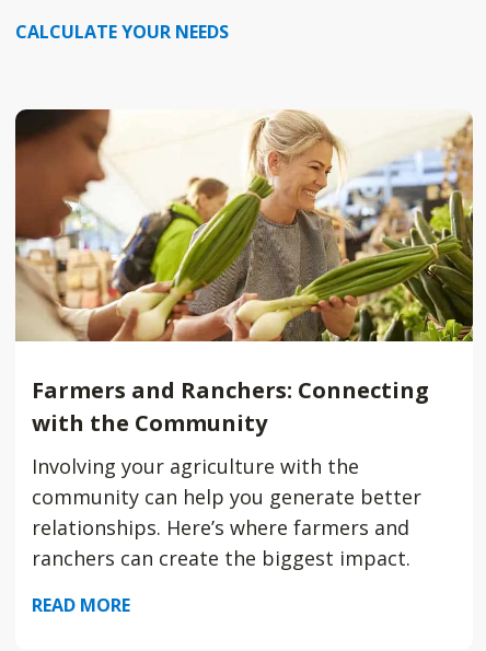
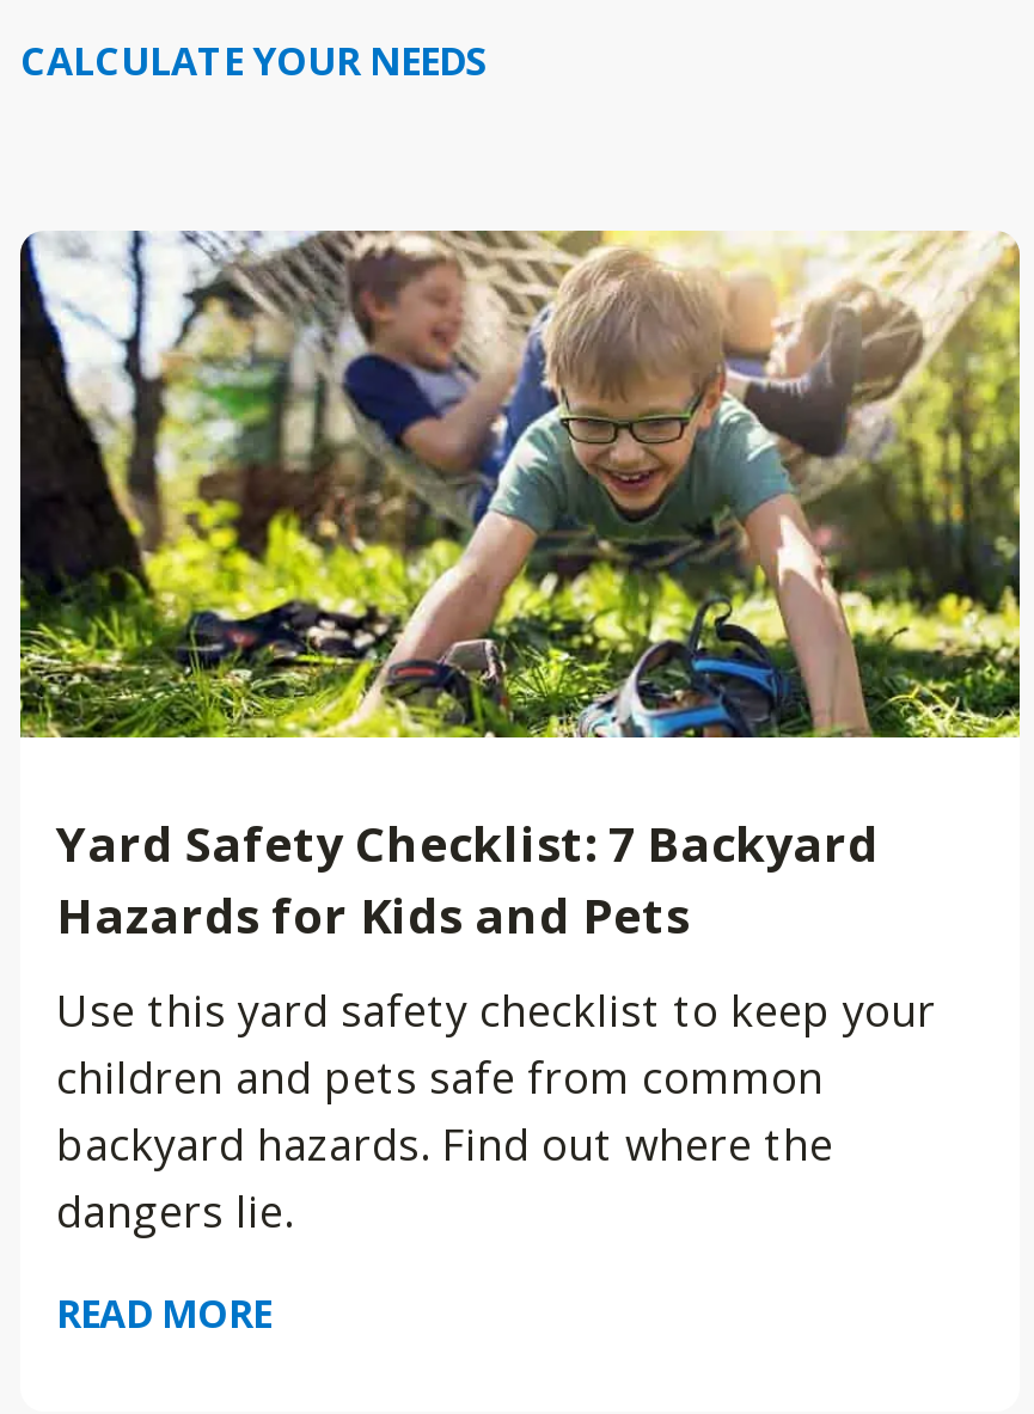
[14,108,474,438] [image] | Farmers and Ranchers: Connecting | with the Community -> [18,228,1022,948] [image] | Yard Safety Checklist: 7 Backyard | Hazards for Kids and Pets
[32,453,421,571] Involving your agriculture with the | community can help you generate better | relationships. Here’s where farmers and | ranchers can create the biggest impact. -> [56,981,936,1239] Use this yard safety checklist to keep your | children and pets safe from common | backyard hazards. Find out where the | dangers lie.

